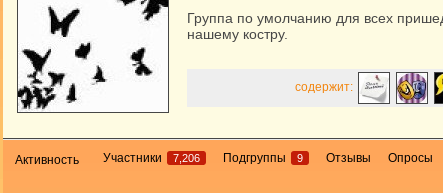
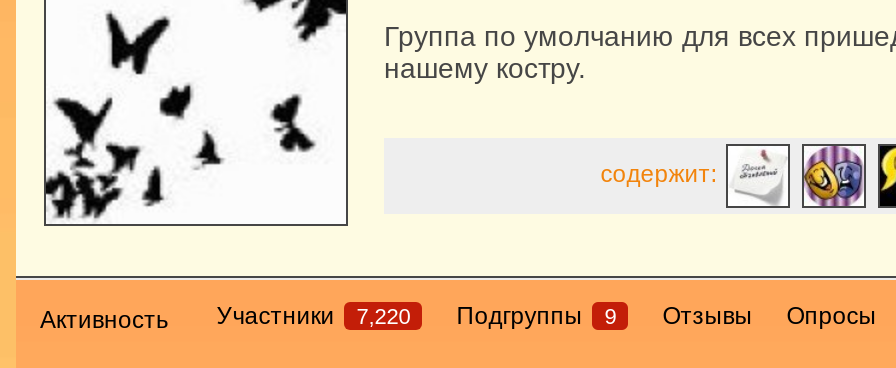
[15,151,433,167] Активность Участники 7,206 Подгруппы 9 Отзывы Опросы -> [40,302,876,334] Активность Участники 7,220 Подгруппы 9 Отзывы Опросы

